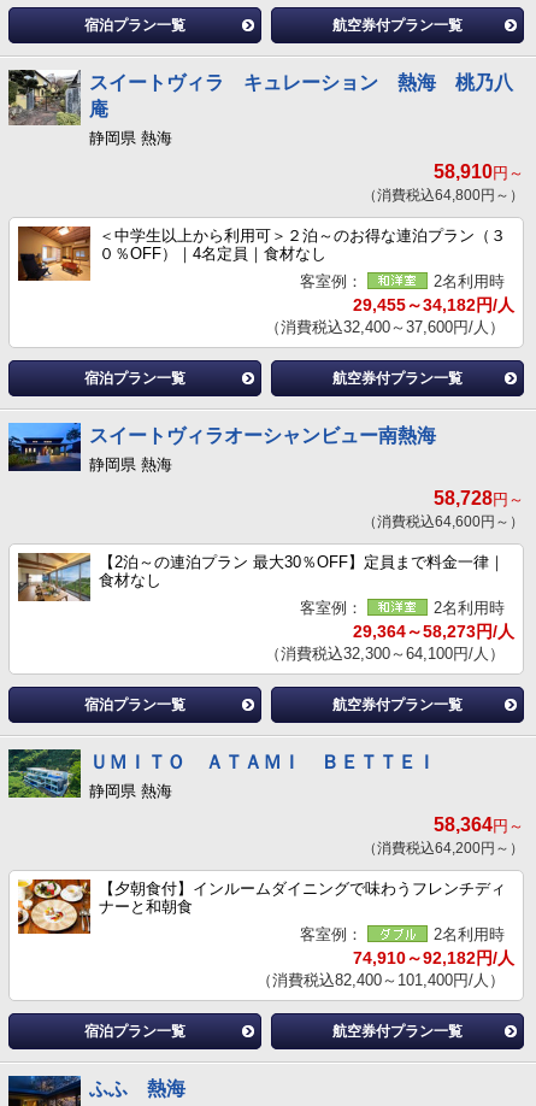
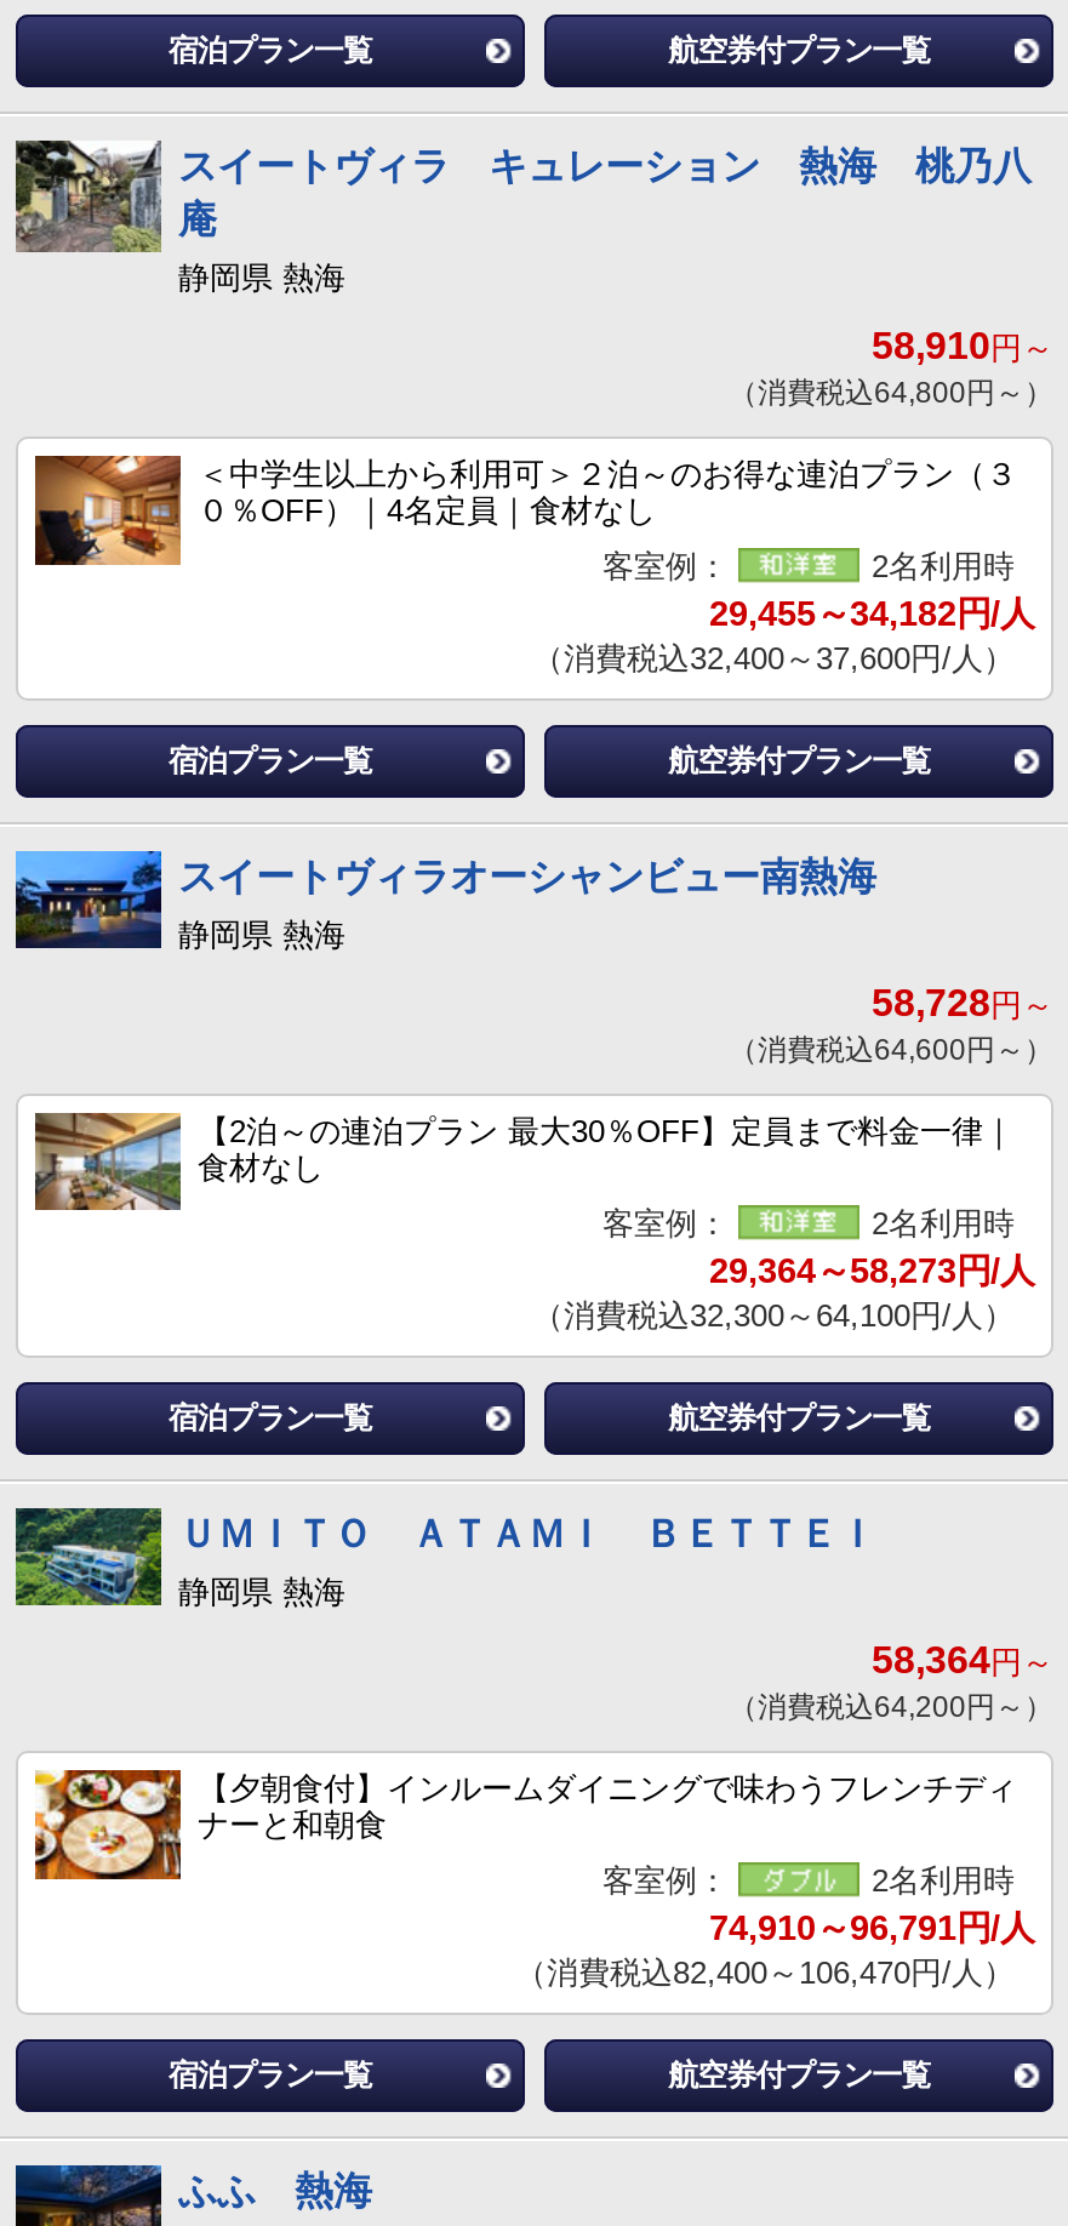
[353,949,514,968] 74,910～92,182円/人 -> [709,1909,1034,1948] 74,910～96,791円/人
[257,971,505,989] （消費税込82,400～101,400円/人） -> [515,1955,1015,1992] （消費税込82,400～106,470円/人）

